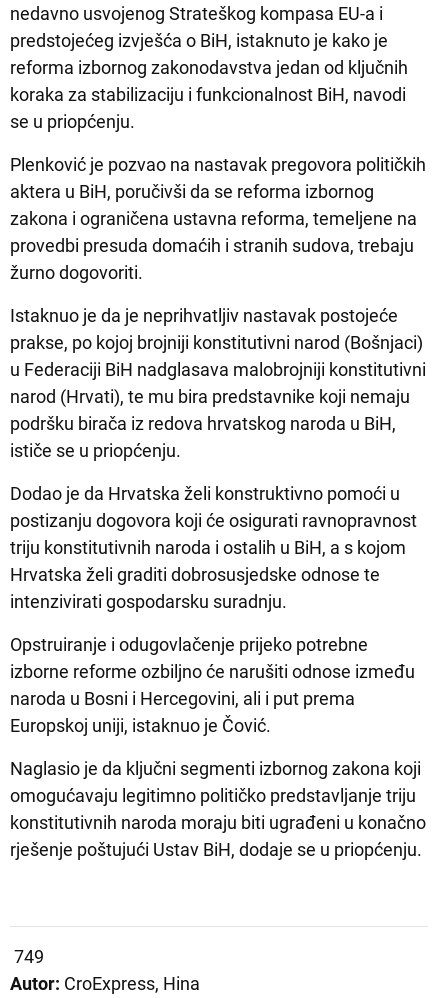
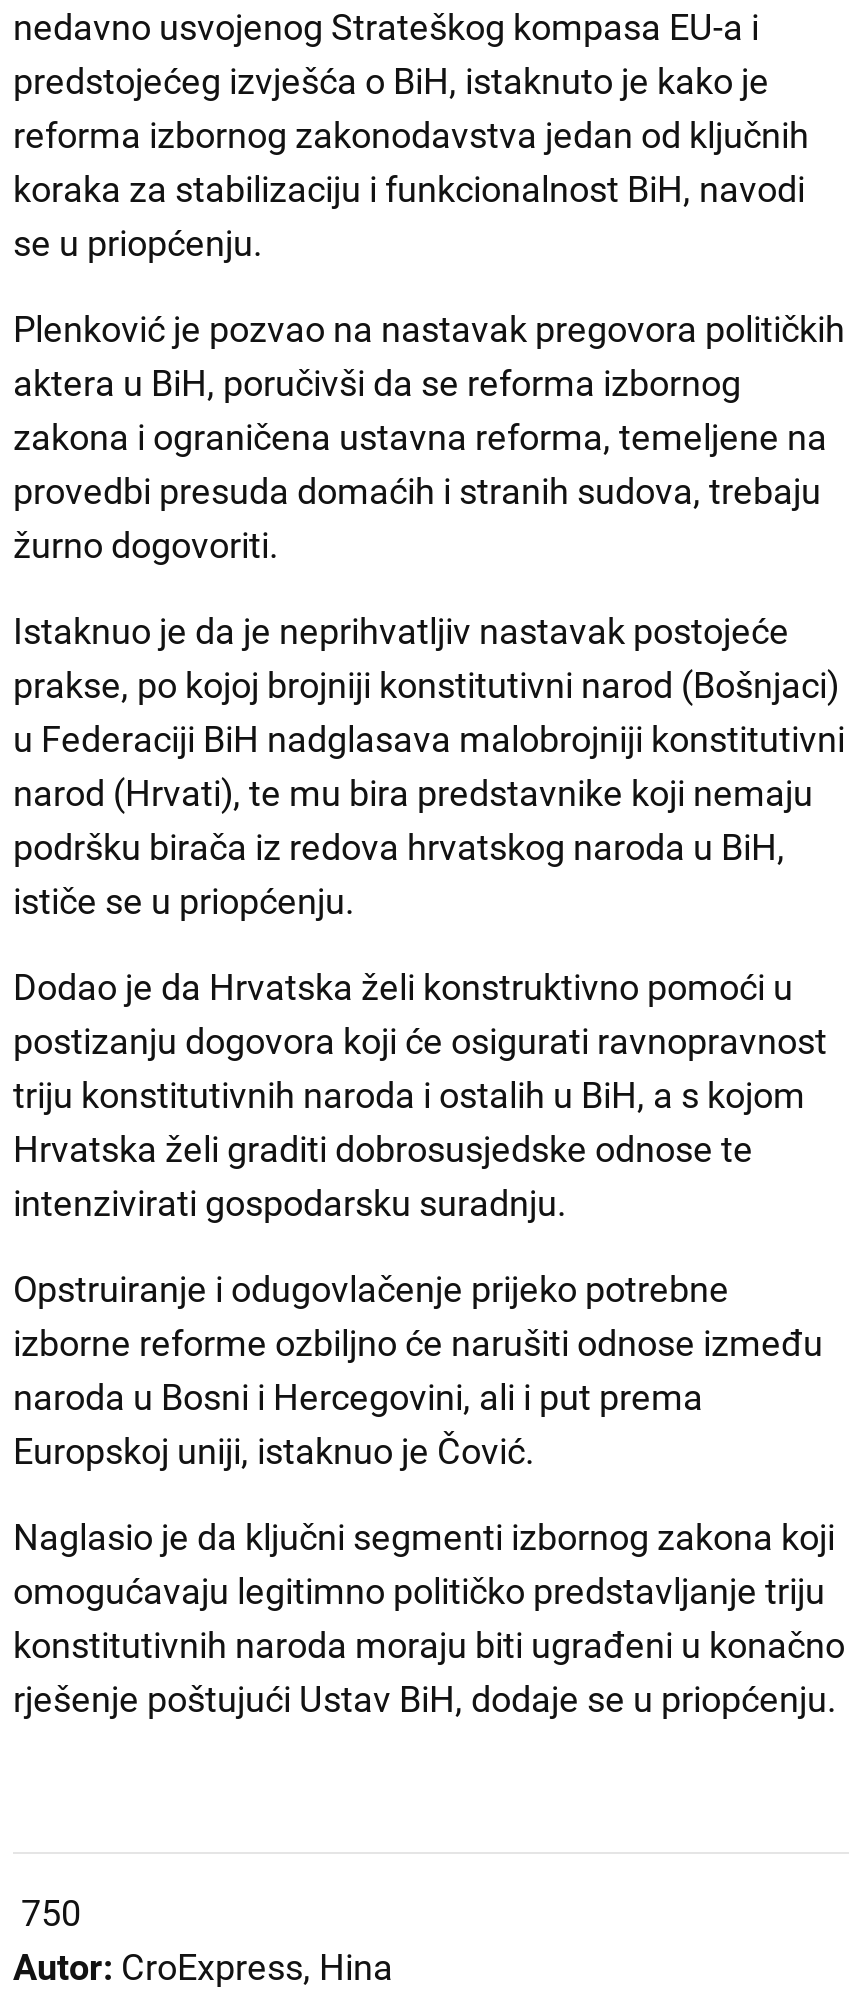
[14,946,44,967] 749 -> [21,1893,81,1935] 750

